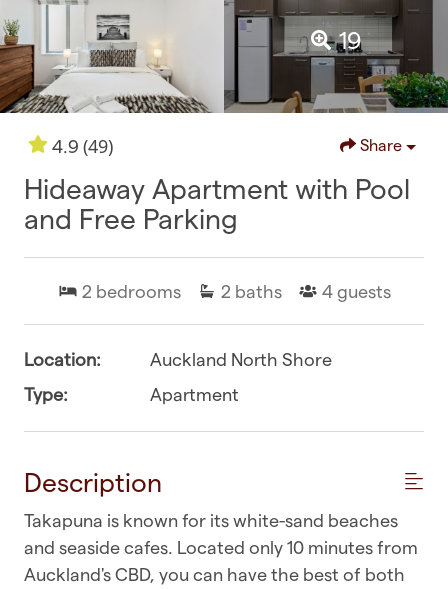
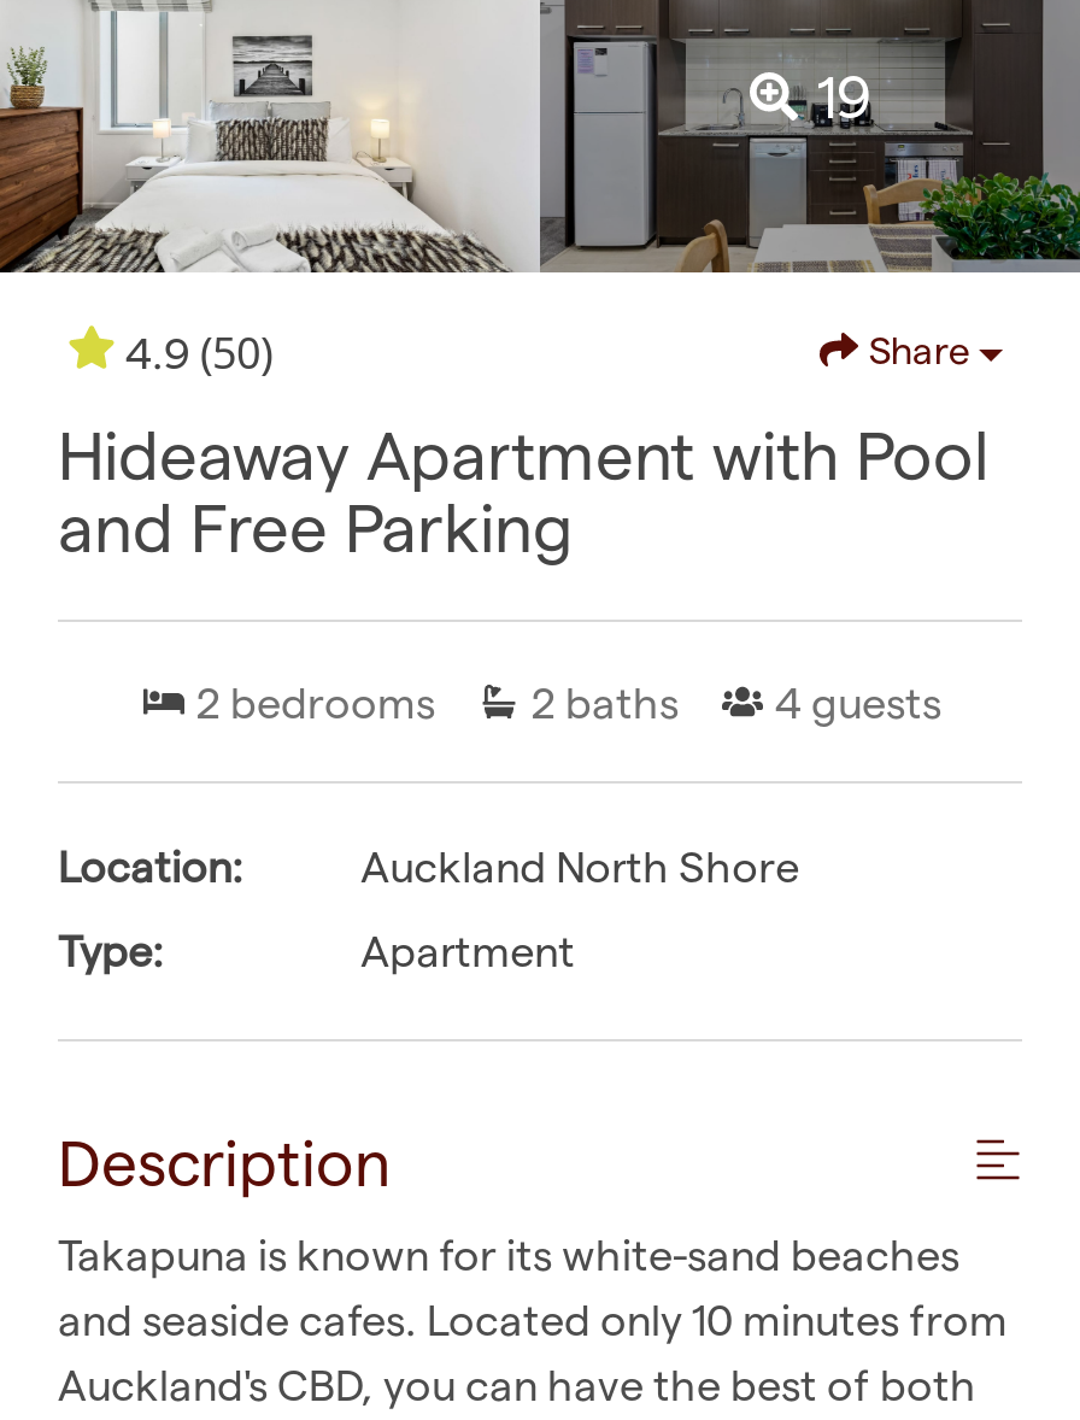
[52,133,113,157] 4.9 (49) -> [125,322,272,380] 4.9 (50)

